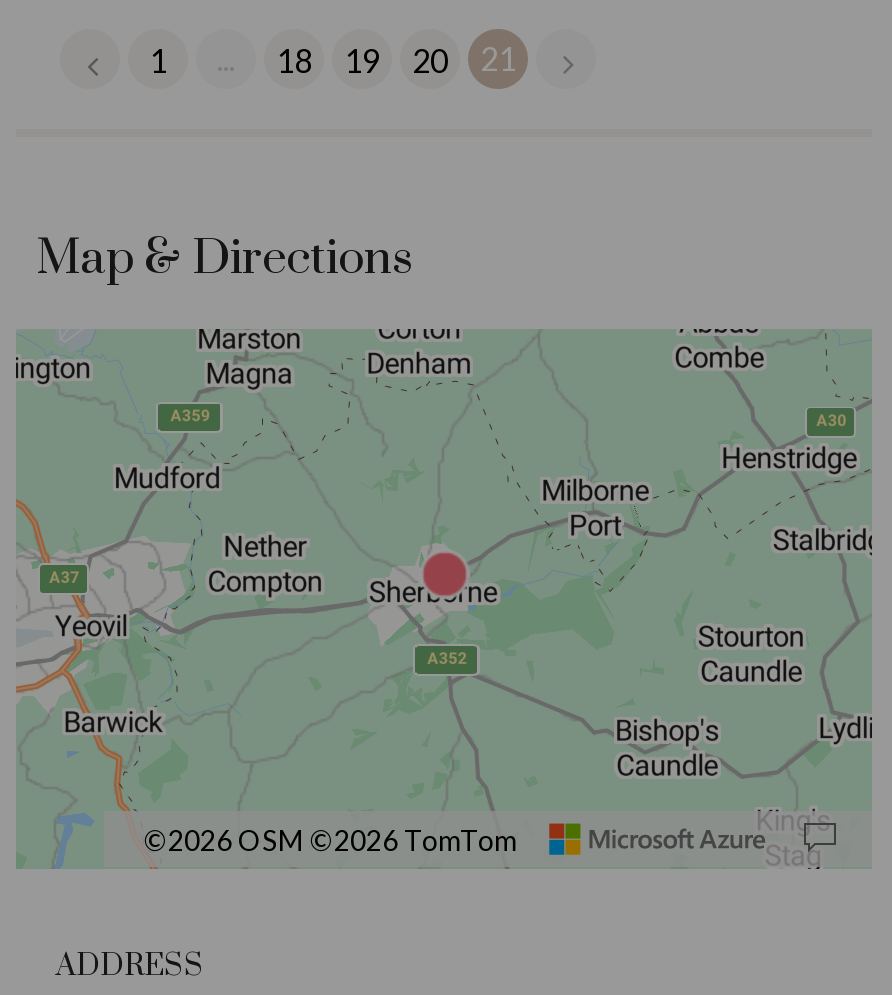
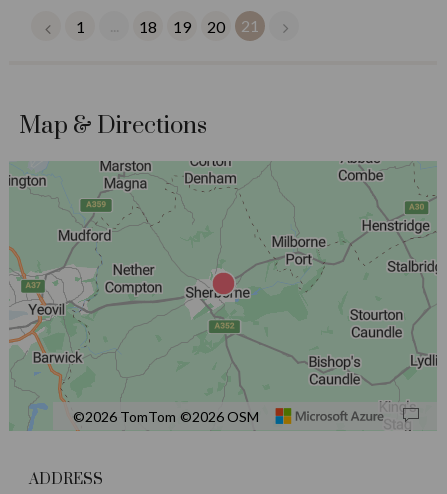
[144,822,516,856] ©2026 OSM ©2026 TomTom -> [73,408,259,425] ©2026 TomTom ©2026 OSM

